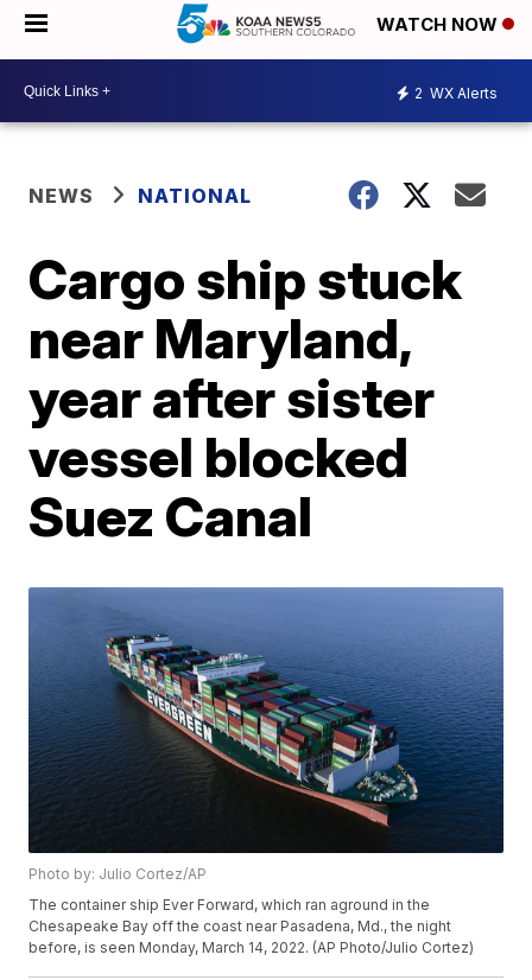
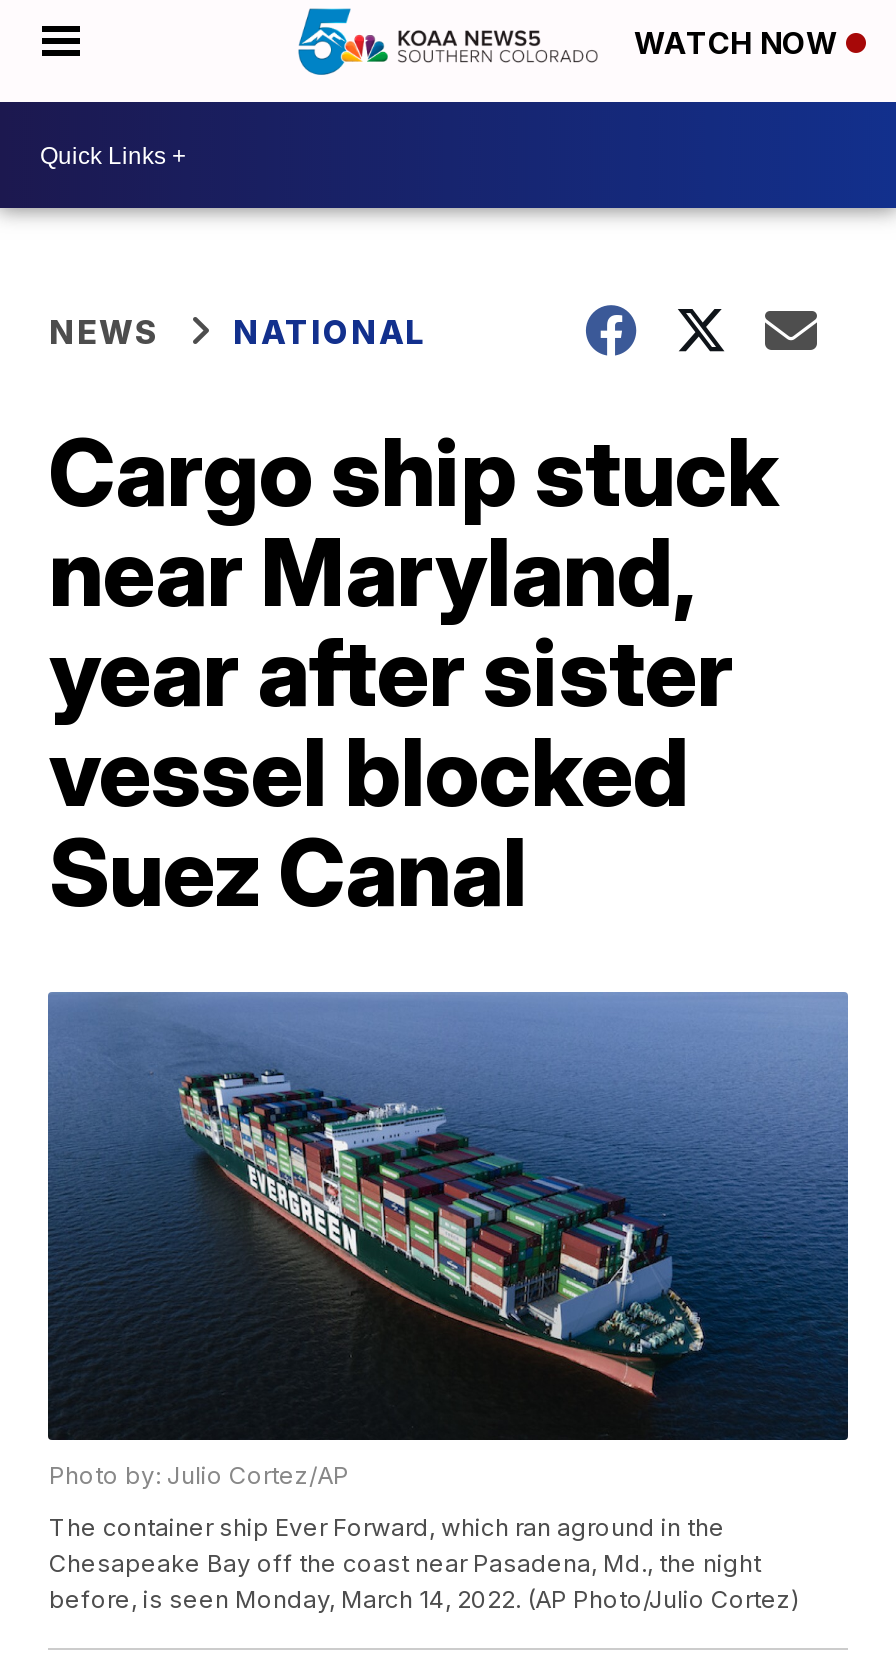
[414,84,498,101] 2 WX Alerts -> none

